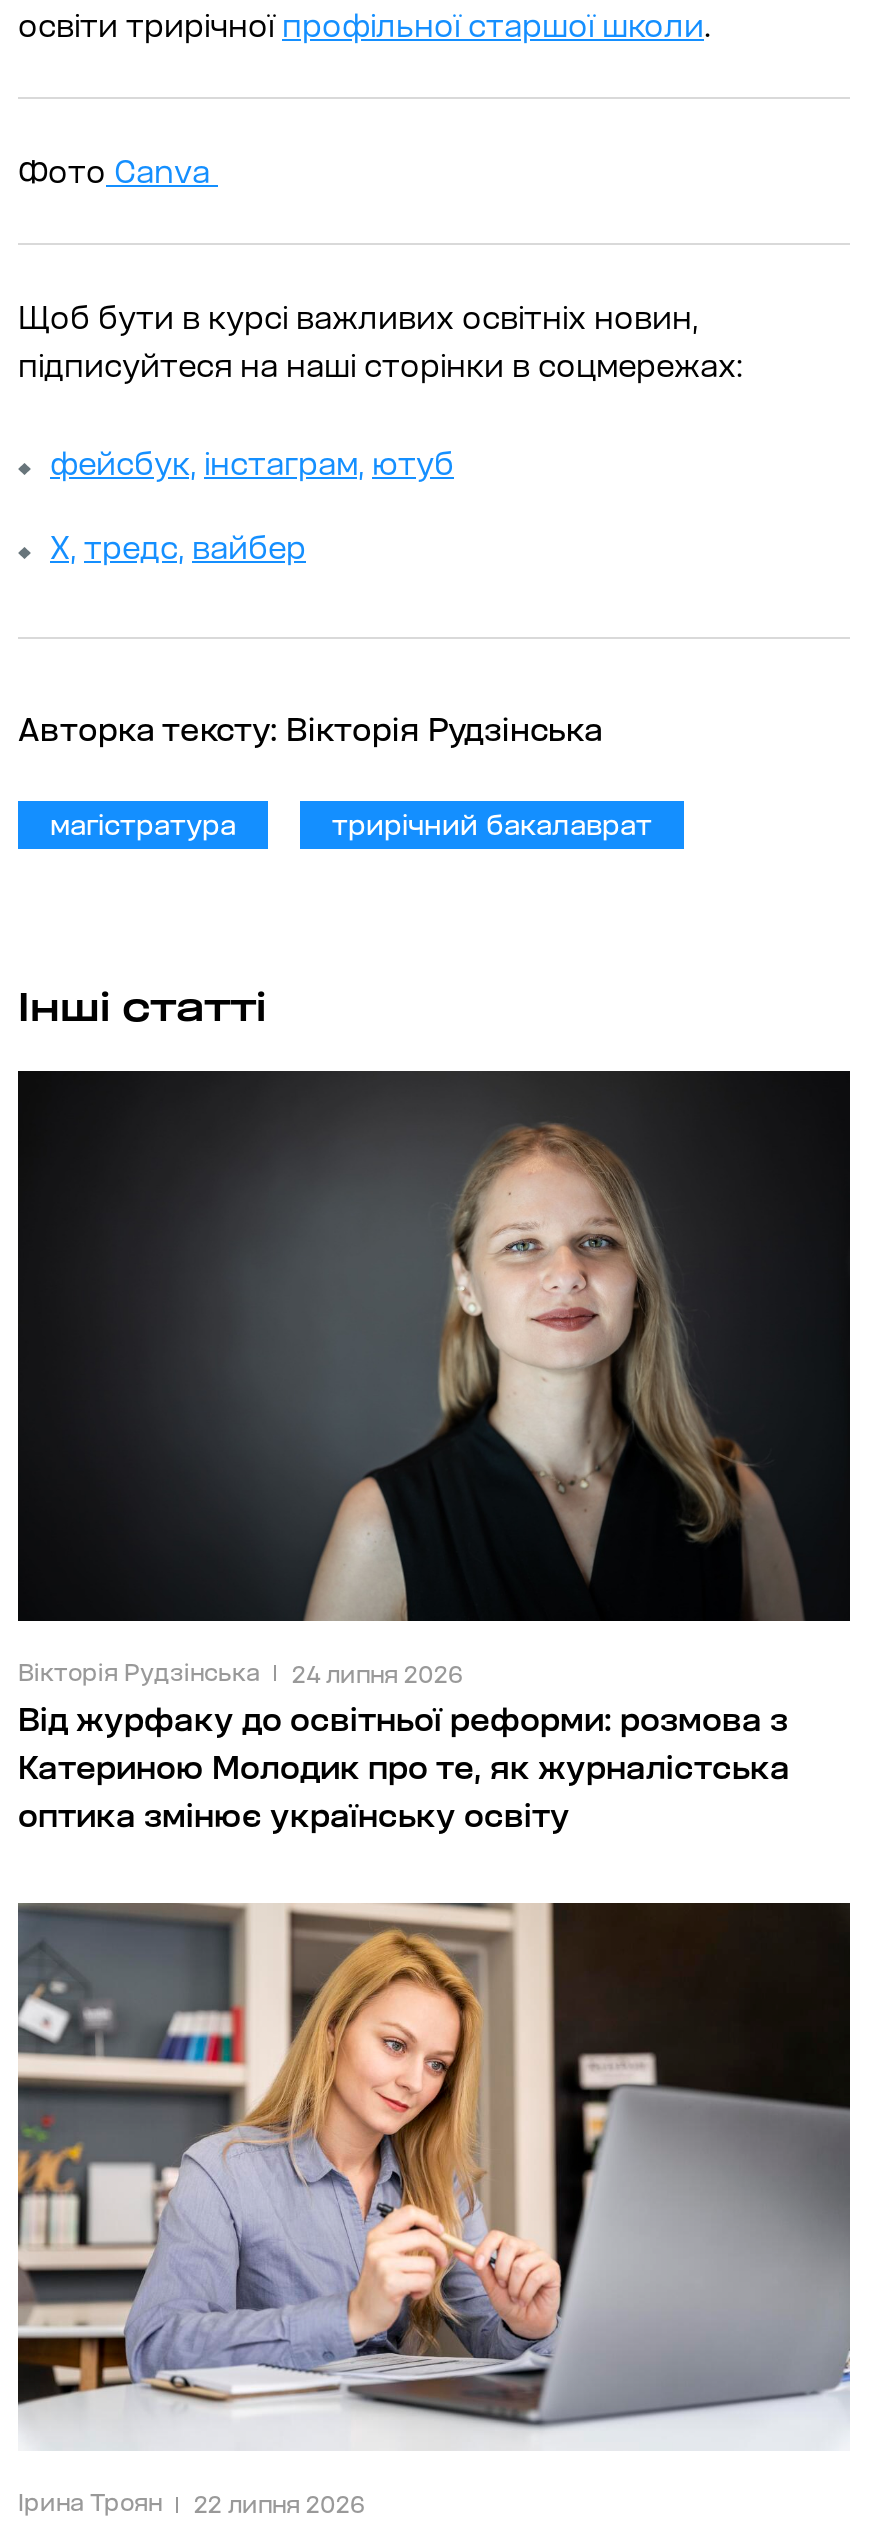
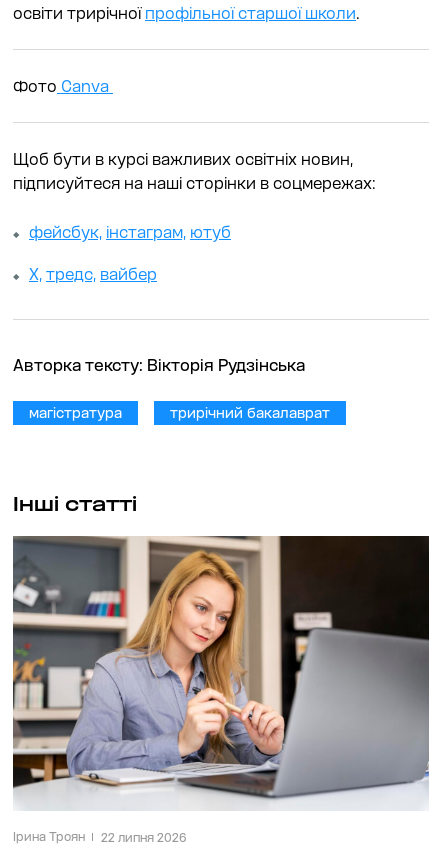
[16,1069,852,1830] [image] | Вікторія Рудзінська | 24 липня 2026 | Від журфаку до освітньої реформи: розмова з | Катериною Молодик про те, як журналістська | оптика змінює українську освіту -> none

